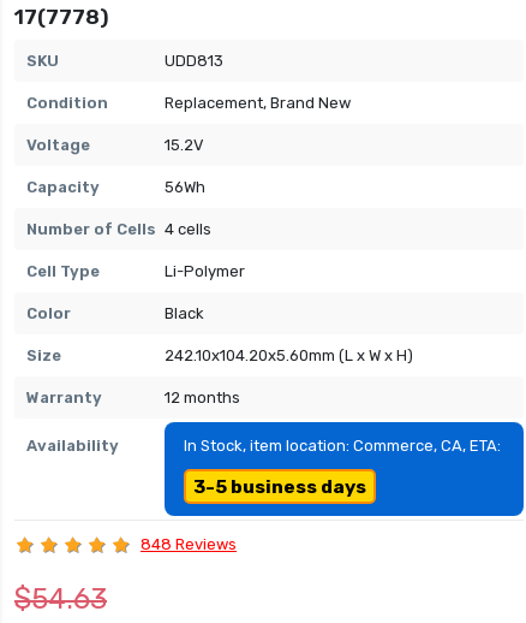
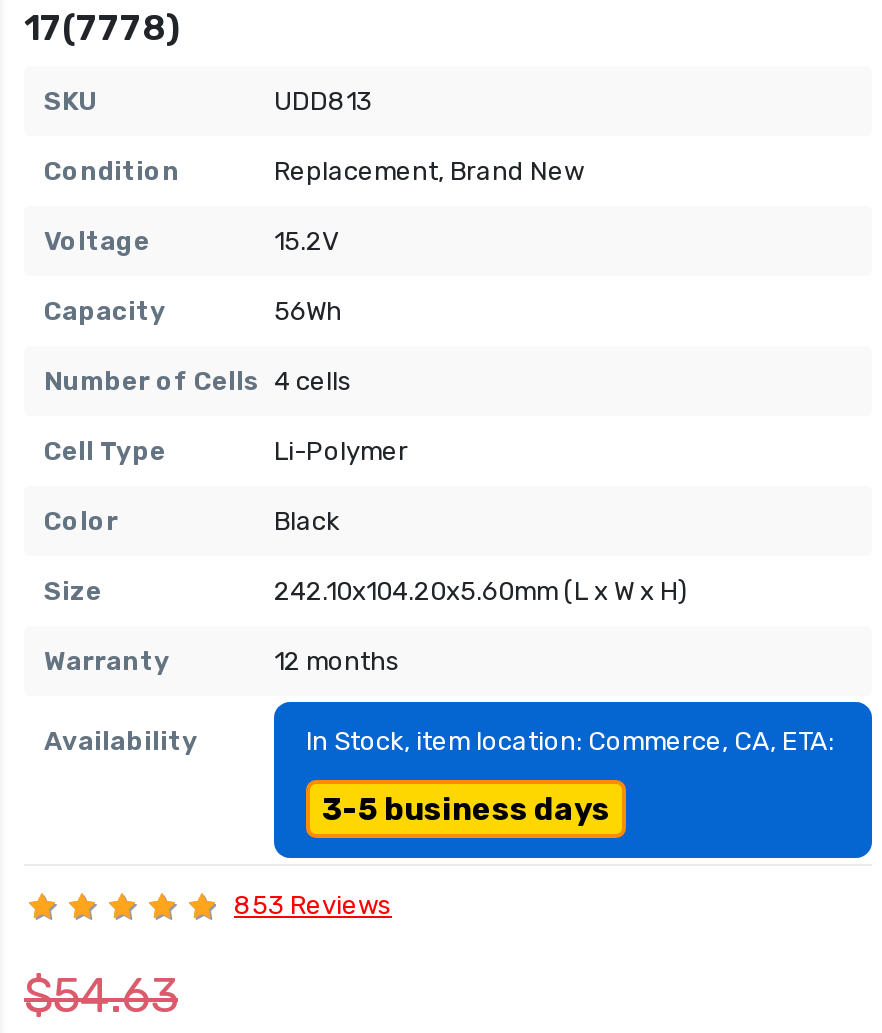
[141,535,237,553] 848 Reviews -> [234,890,392,920] 853 Reviews

